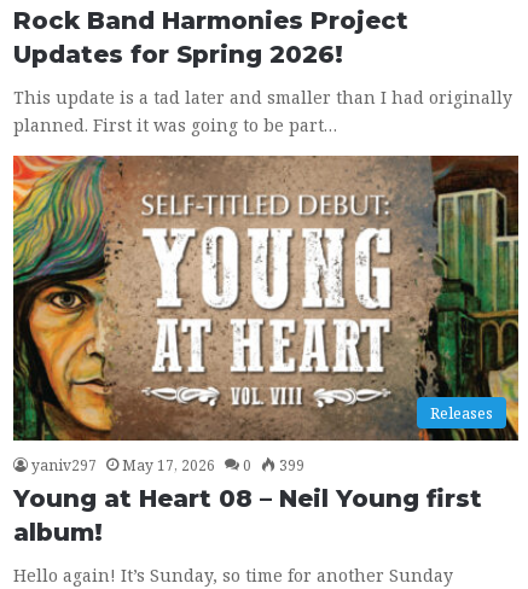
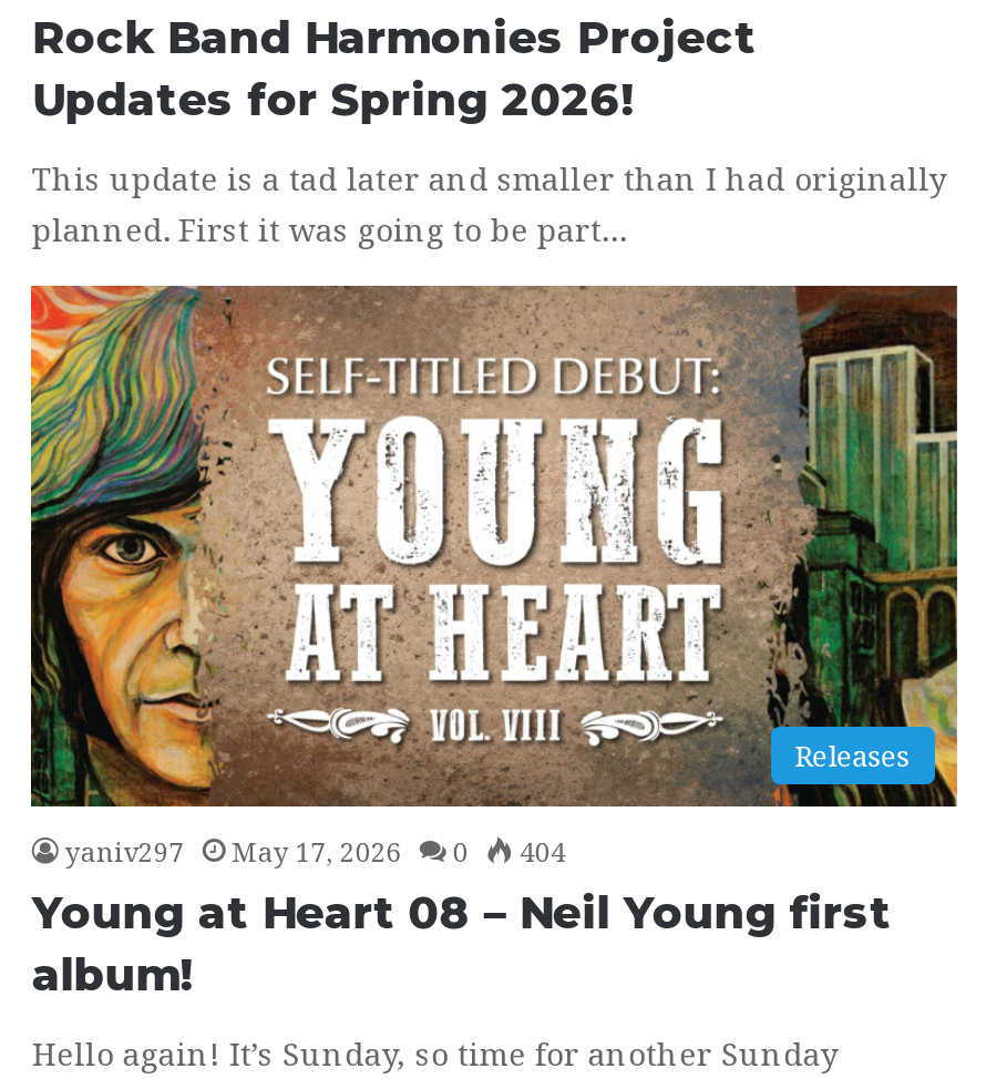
[32,454,305,475] yaniv297 May 17, 2026 0 399 -> [65,833,566,871] yaniv297 May 17, 2026 0 404

